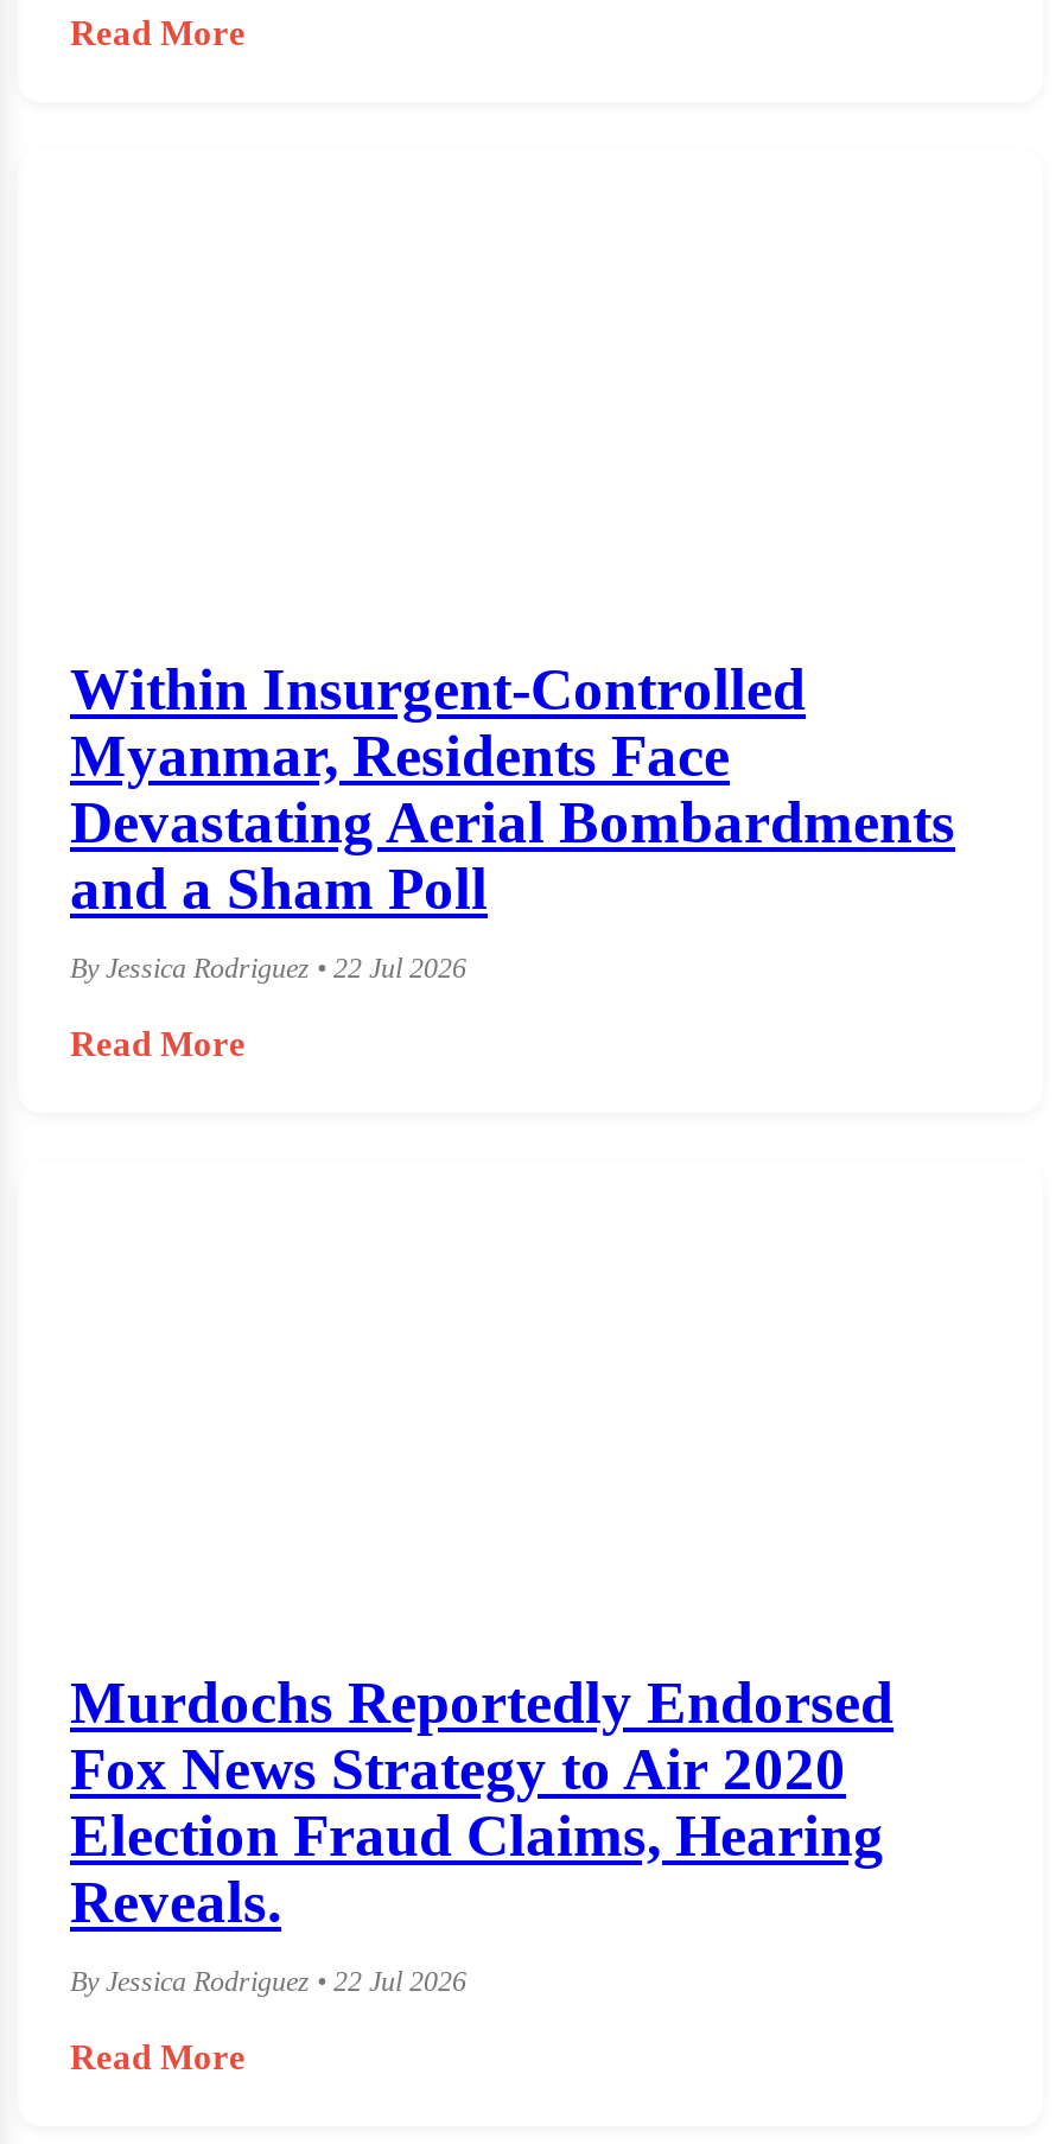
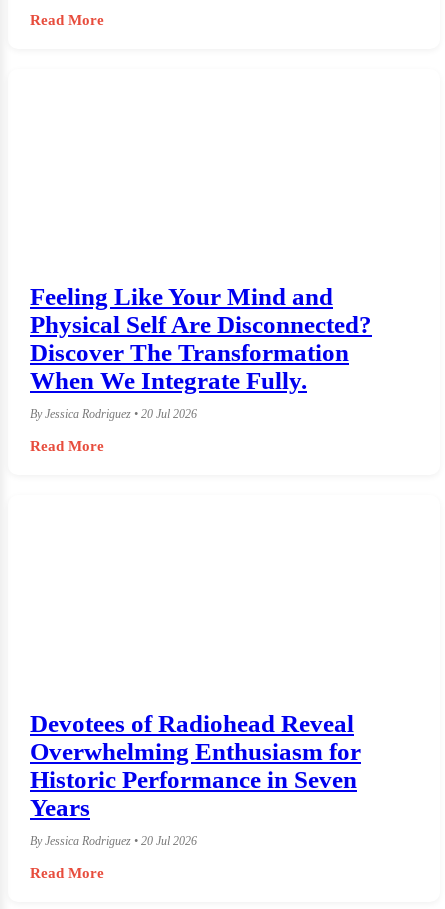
[70,658,955,921] Within Insurgent-Controlled | Myanmar, Residents Face | Devastating Aerial Bombardments | and a Sham Poll -> [30,283,372,394] Feeling Like Your Mind and | Physical Self Are Disconnected? | Discover The Transformation | When We Integrate Fully.
[70,952,466,986] By Jessica Rodriguez • 22 Jul 2026 -> [30,407,197,421] By Jessica Rodriguez • 20 Jul 2026
[70,1671,894,1935] Murdochs Reportedly Endorsed | Fox News Strategy to Air 2020 | Election Fraud Claims, Hearing | Reveals. -> [30,710,361,821] Devotees of Radiohead Reveal | Overwhelming Enthusiasm for | Historic Performance in Seven | Years
[70,1966,466,1999] By Jessica Rodriguez • 22 Jul 2026 -> [30,834,197,848] By Jessica Rodriguez • 20 Jul 2026

